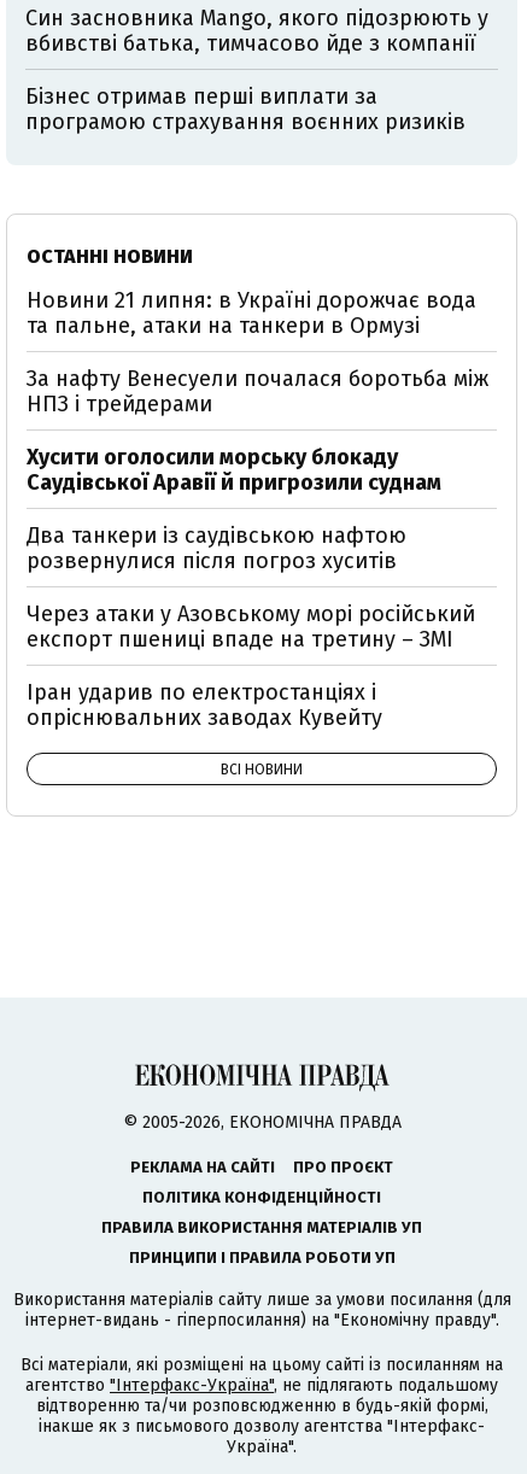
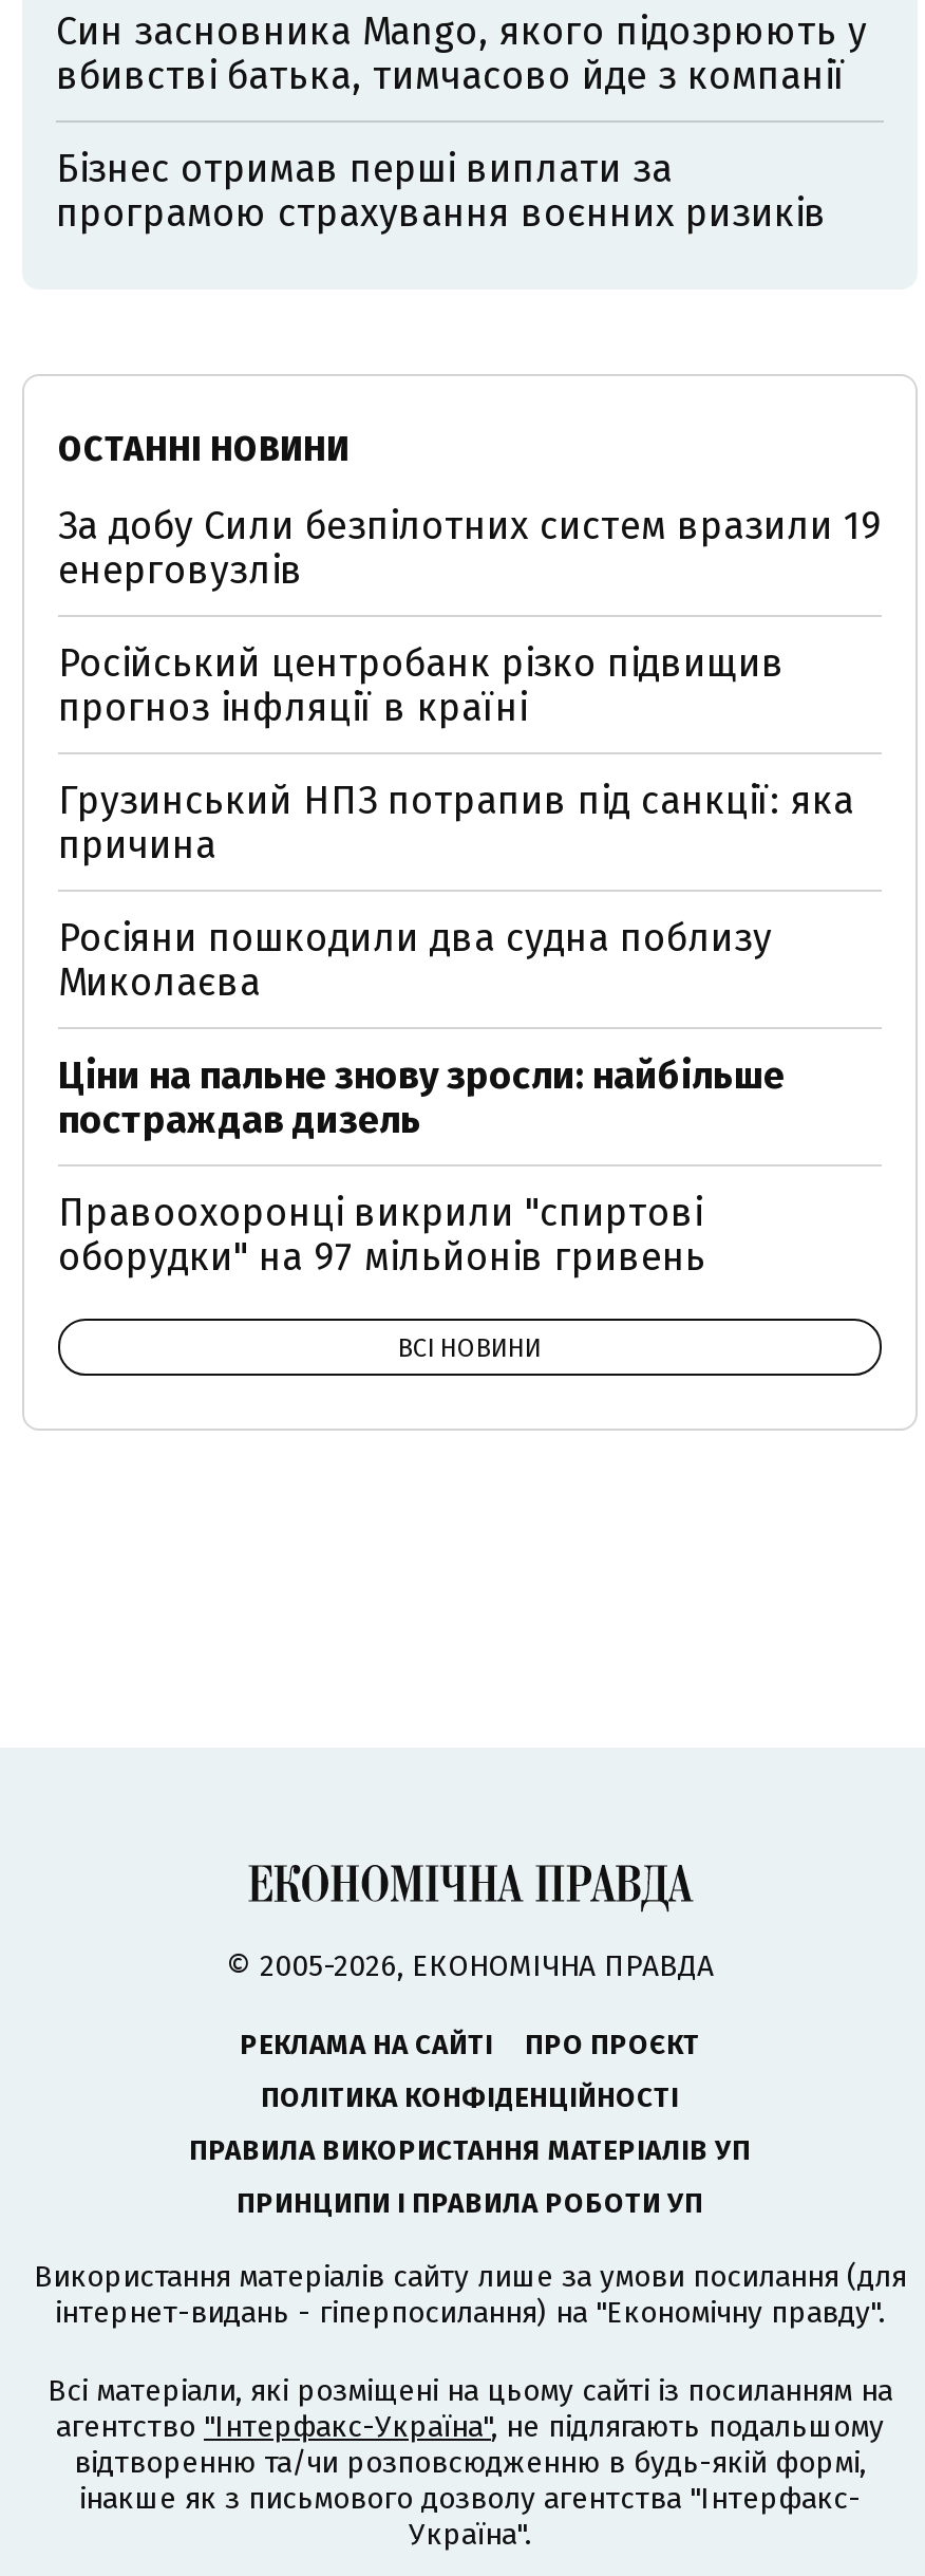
[27,287,476,339] Новини 21 липня: в Україні дорожчає вода | та пальне, атаки на танкери в Ормузі -> [58,503,882,594] За добу Сили безпілотних систем вразили 19 | енерговузлів
[27,365,488,417] За нафту Венесуели почалася боротьба між | НПЗ і трейдерами -> [58,640,785,731] Російський центробанк різко підвищив | прогноз інфляції в країні
[27,444,441,496] Хусити оголосили морську блокаду | Саудівської Аравії й пригрозили суднам -> [58,778,854,869] Грузинський НПЗ потрапив під санкції: яка | причина
[27,522,406,574] Два танкери із саудівською нафтою | розвернулися після погроз хуситів -> [58,915,772,1006] Росіяни пошкодили два судна поблизу | Миколаєва
[27,601,475,653] Через атаки у Азовському морі російський | експорт пшениці впаде на третину – ЗМІ -> [58,1052,785,1143] Ціни на пальне знову зросли: найбільше | постраждав дизель
[27,679,382,731] Іран ударив по електростанціях і | опріснювальних заводах Кувейту -> [58,1190,706,1281] Правоохоронці викрили "спиртові | оборудки" на 97 мільйонів гривень

